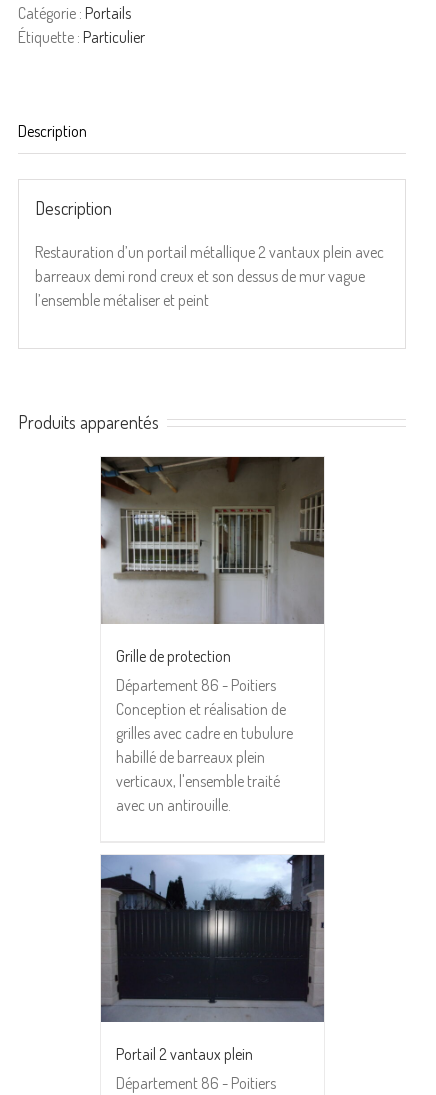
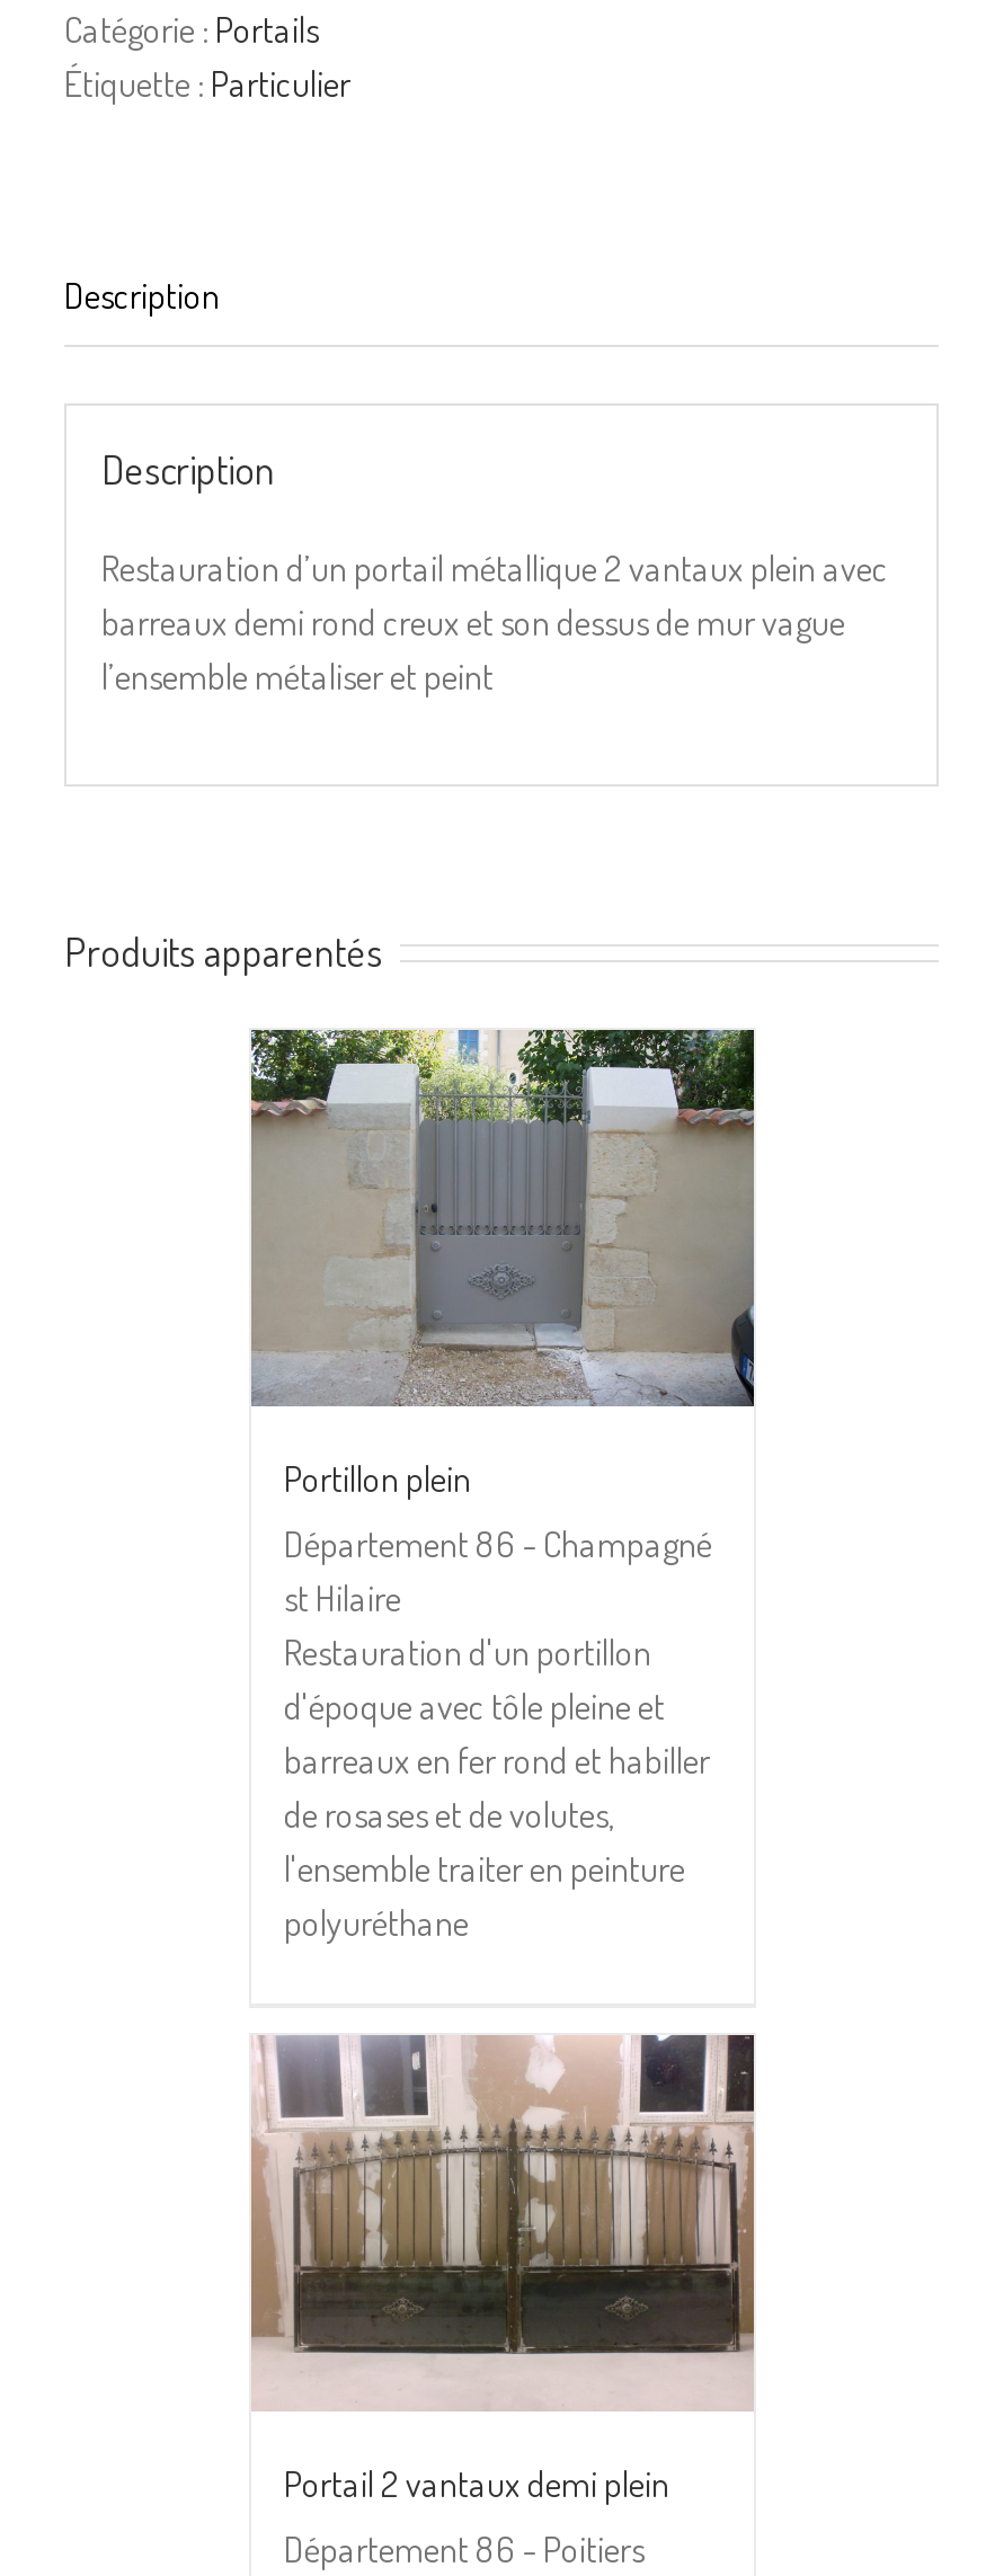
[101,456,324,815] [image] | Grille de protection | Département 86 - Poitiers | Conception et réalisation de | grilles avec cadre en tubulure | habillé de barreaux plein | verticaux, l'ensemble traité | avec un antirouille. -> [249,1028,756,1945] [image] | Portillon plein | Département 86 - Champagné | st Hilaire | Restauration d'un portillon | d'époque avec tôle pleine et | barreaux en fer rond et habiller | de rosases et de volutes, | l'ensemble traiter en peinture | polyuréthane
[100,854,324,1064] [image] | Portail 2 vantaux plein -> [251,2033,754,2506] [image] | Portail 2 vantaux demi plein

